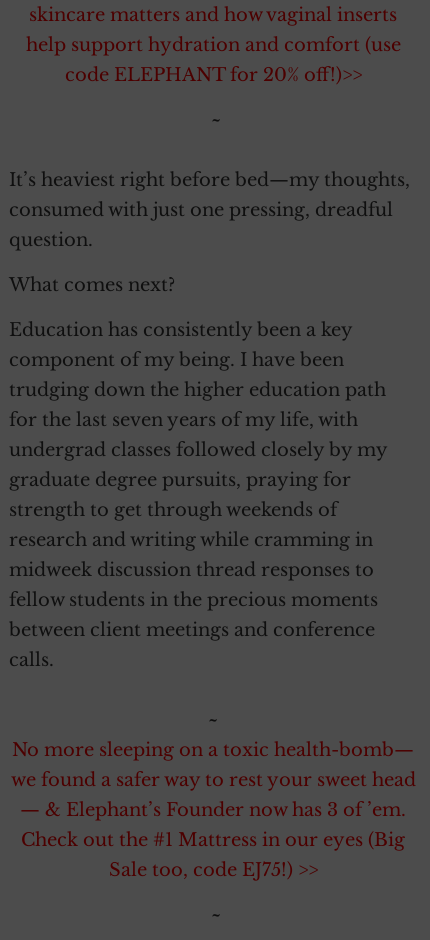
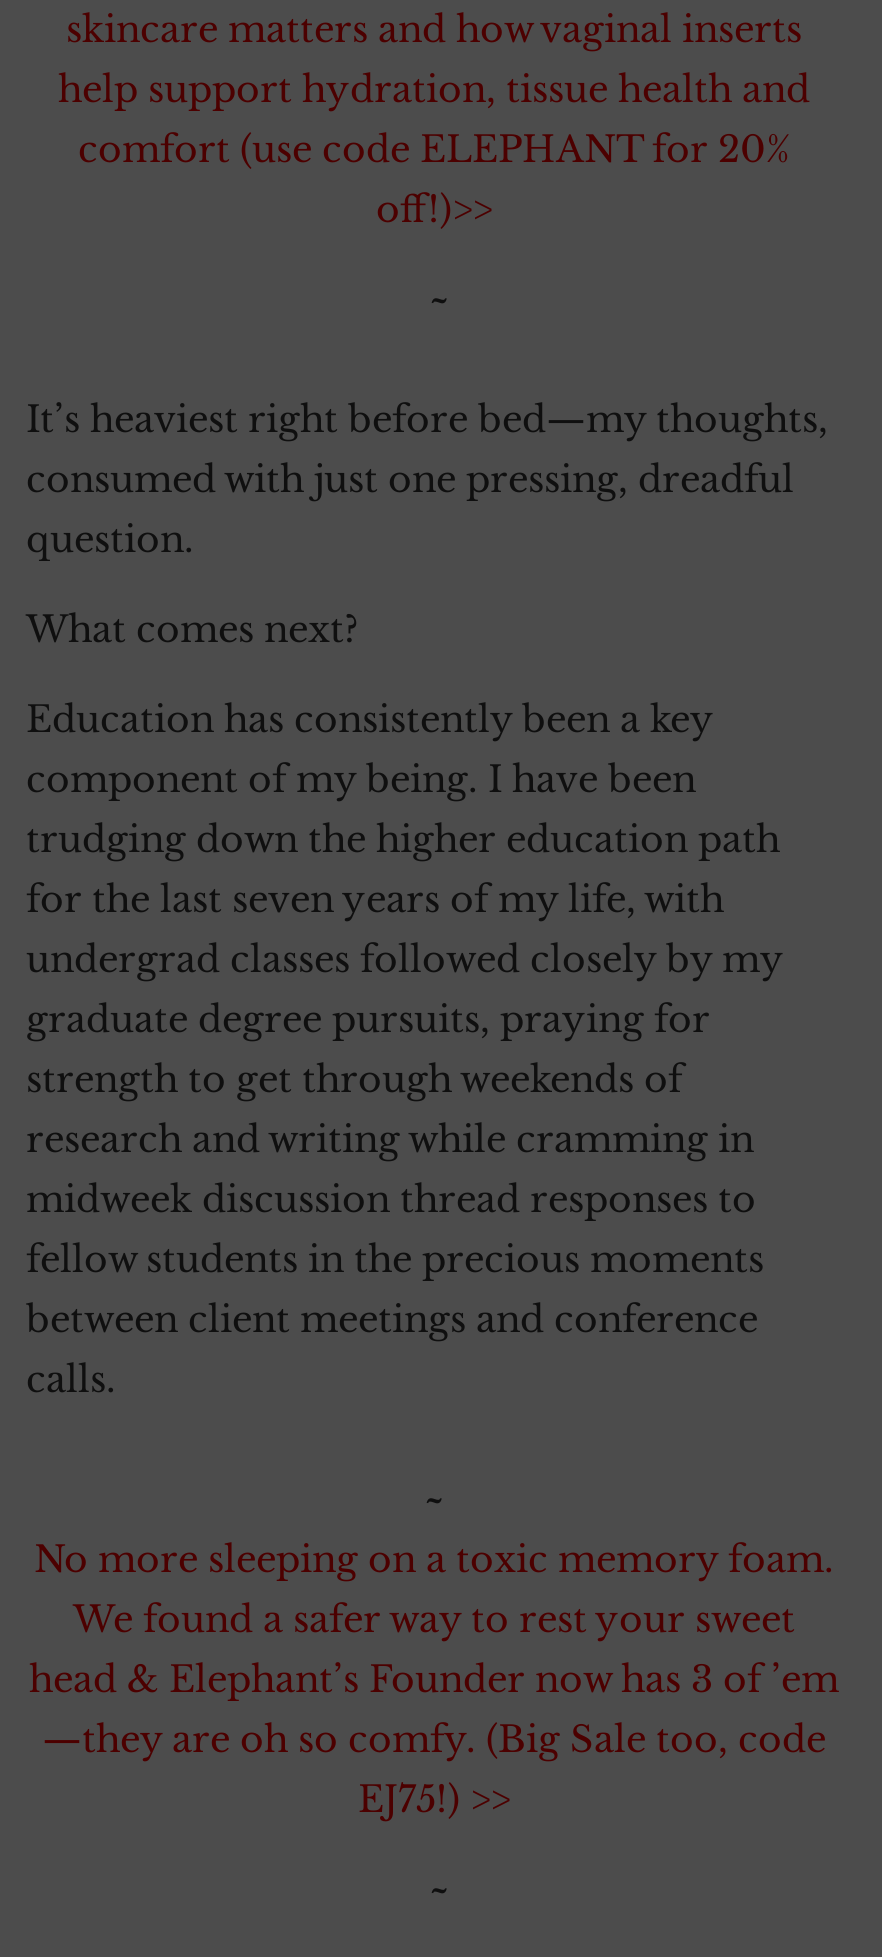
[25,34,400,86] help support hydration and comfort (use | code ELEPHANT for 20% off!)>> -> [58,69,810,233] help support hydration, tissue health and | comfort (use code ELEPHANT for 20% | off!)>>
[10,739,415,881] No more sleeping on a toxic health-bomb— | we found a safer way to rest your sweet head | — & Elephant’s Founder now has 3 of ’em. | Check out the #1 Mattress in our eyes (Big | Sale too, code EJ75!) >> -> [29,1539,839,1823] No more sleeping on a toxic memory foam. | We found a safer way to rest your sweet | head & Elephant’s Founder now has 3 of ’em | —they are oh so comfy. (Big Sale too, code | EJ75!) >>

